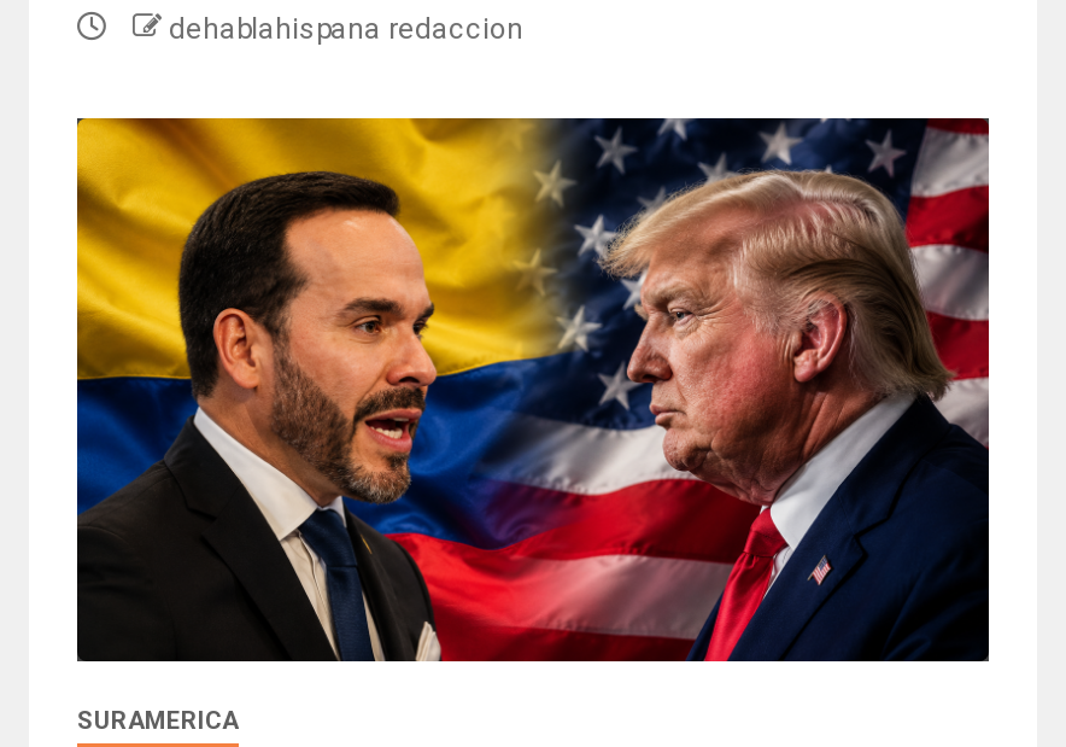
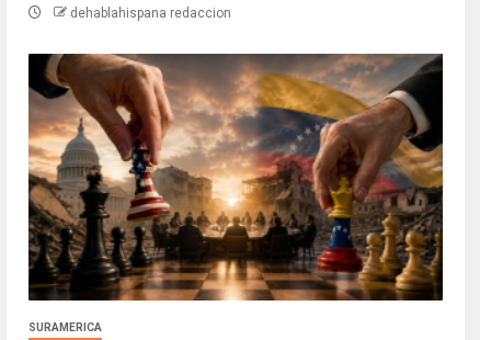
[75,116,991,664] [image] -> [27,53,444,302] [image]

